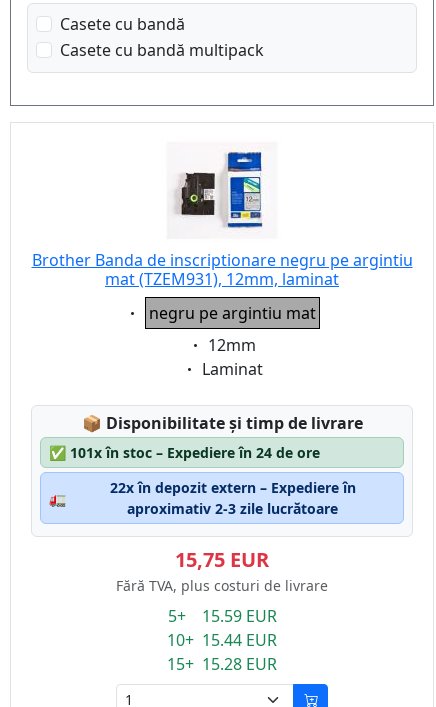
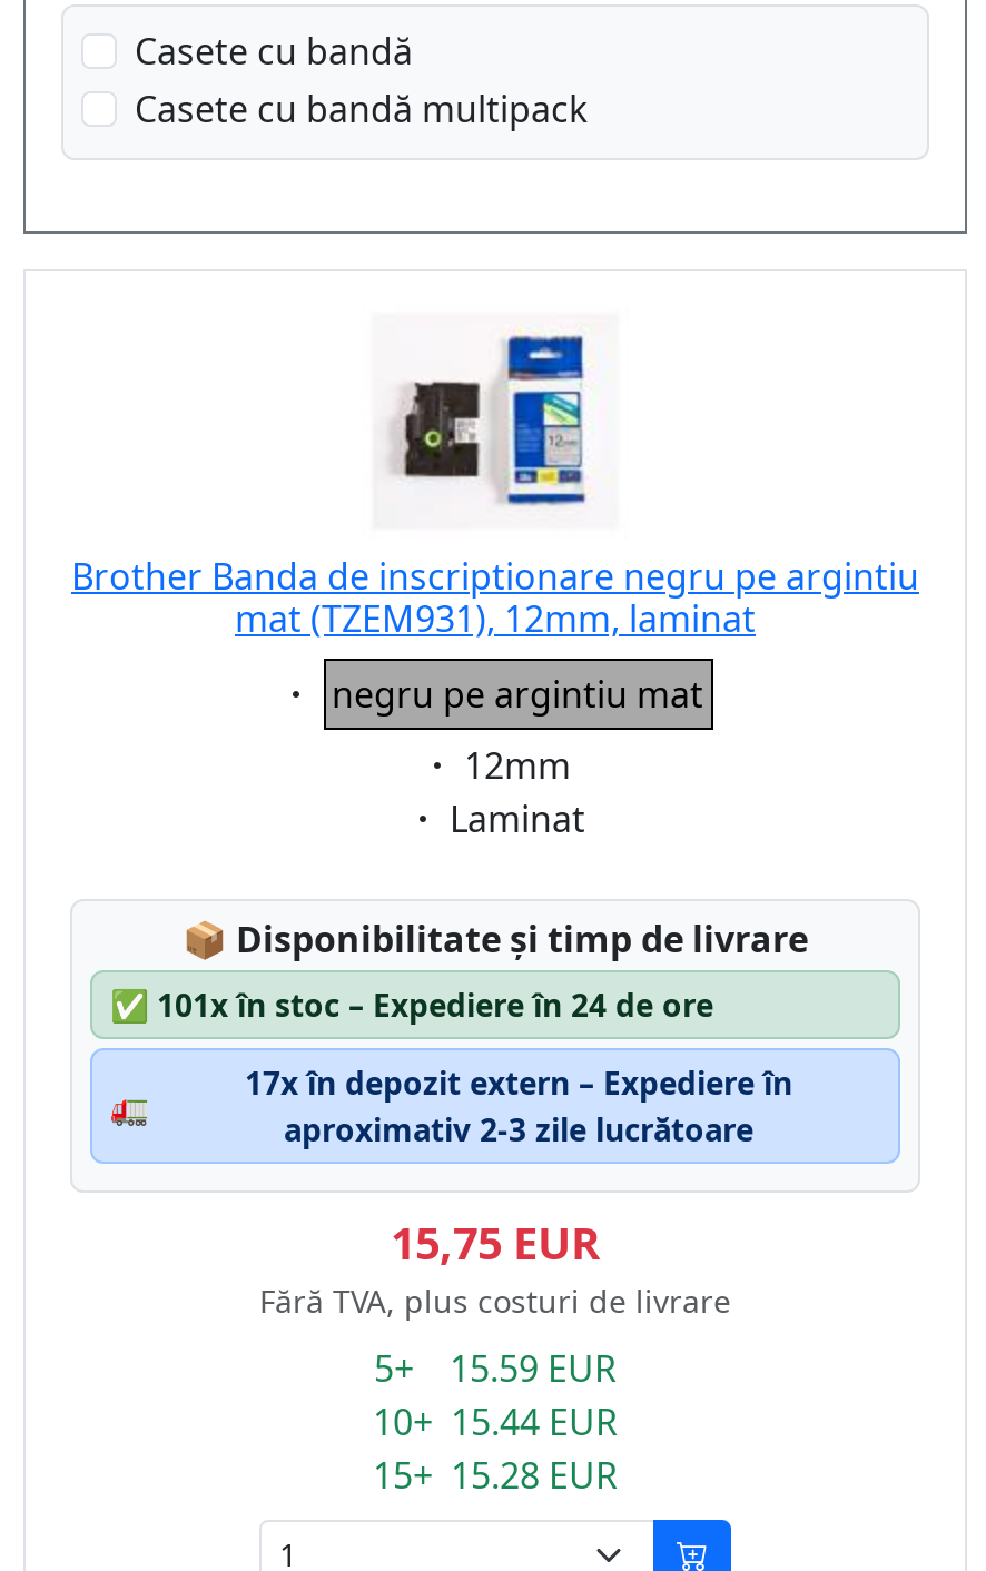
[109,478,355,497] 22x în depozit extern – Expediere în -> [245,1061,792,1104] 17x în depozit extern – Expediere în

